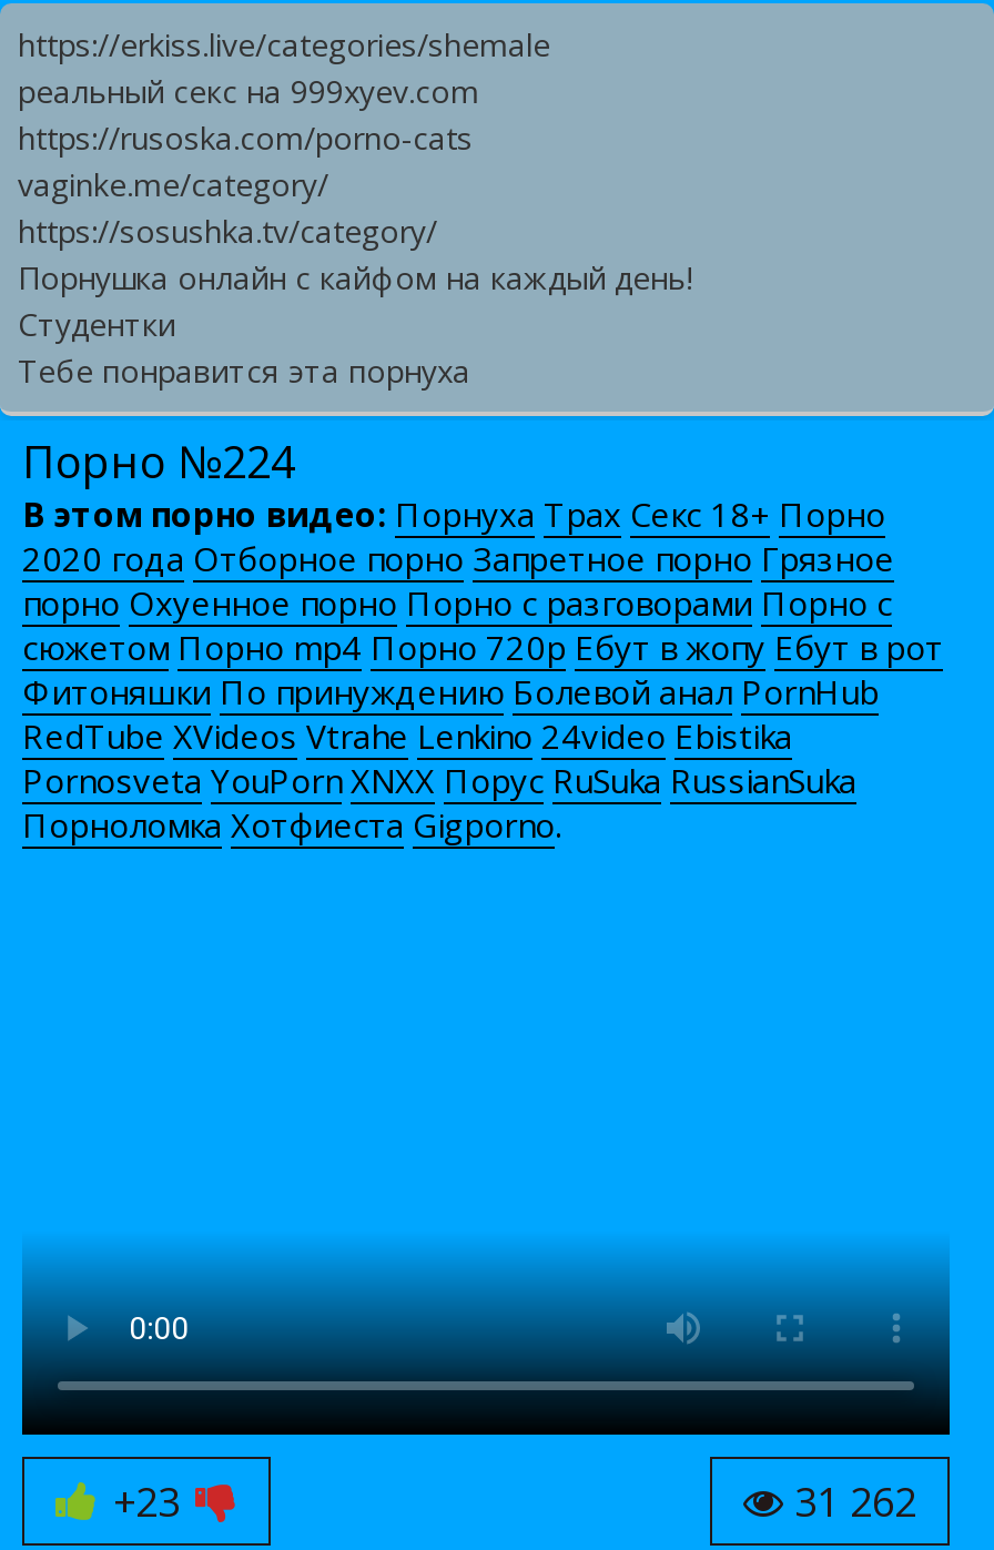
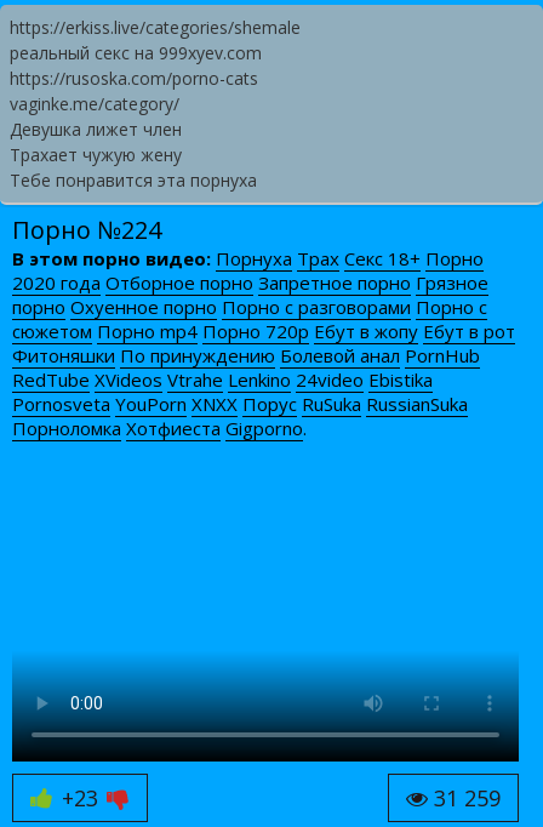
[18,210,692,345] https://sosushka.tv/category/ | Порнушка онлайн с кайфом на каждый день! | Студентки -> [10,118,182,166] Девушка лижет член | Трахает чужую жену
[783,1475,916,1528] 31 262 -> [428,783,501,812] 31 259

